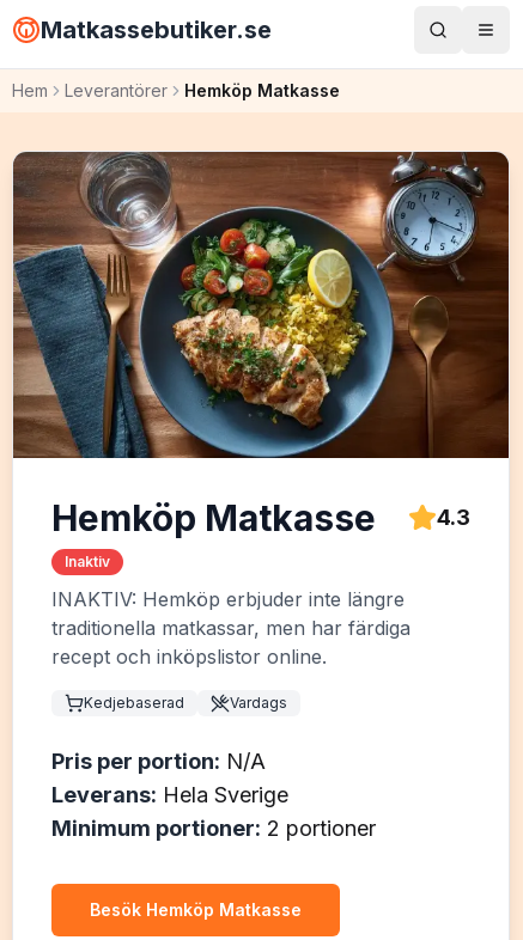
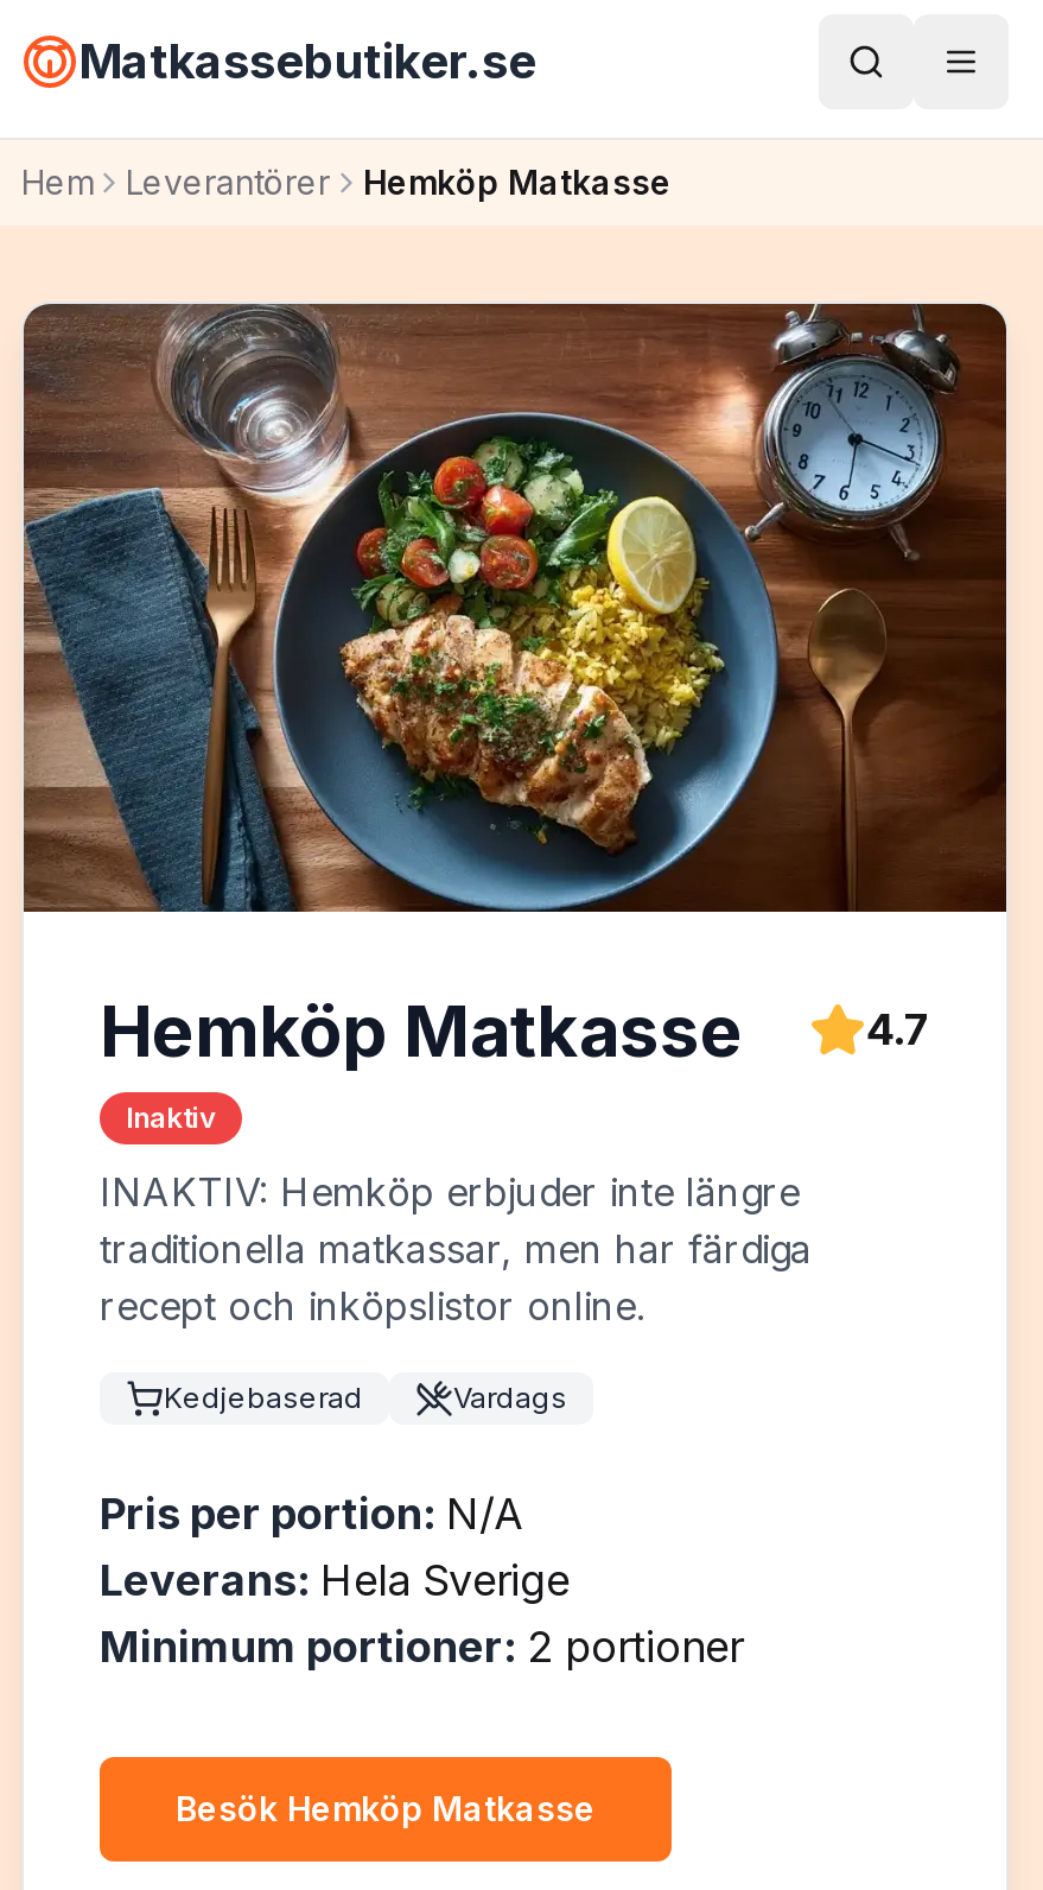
[437,505,470,530] 4.3 -> [866,1004,930,1054] 4.7

